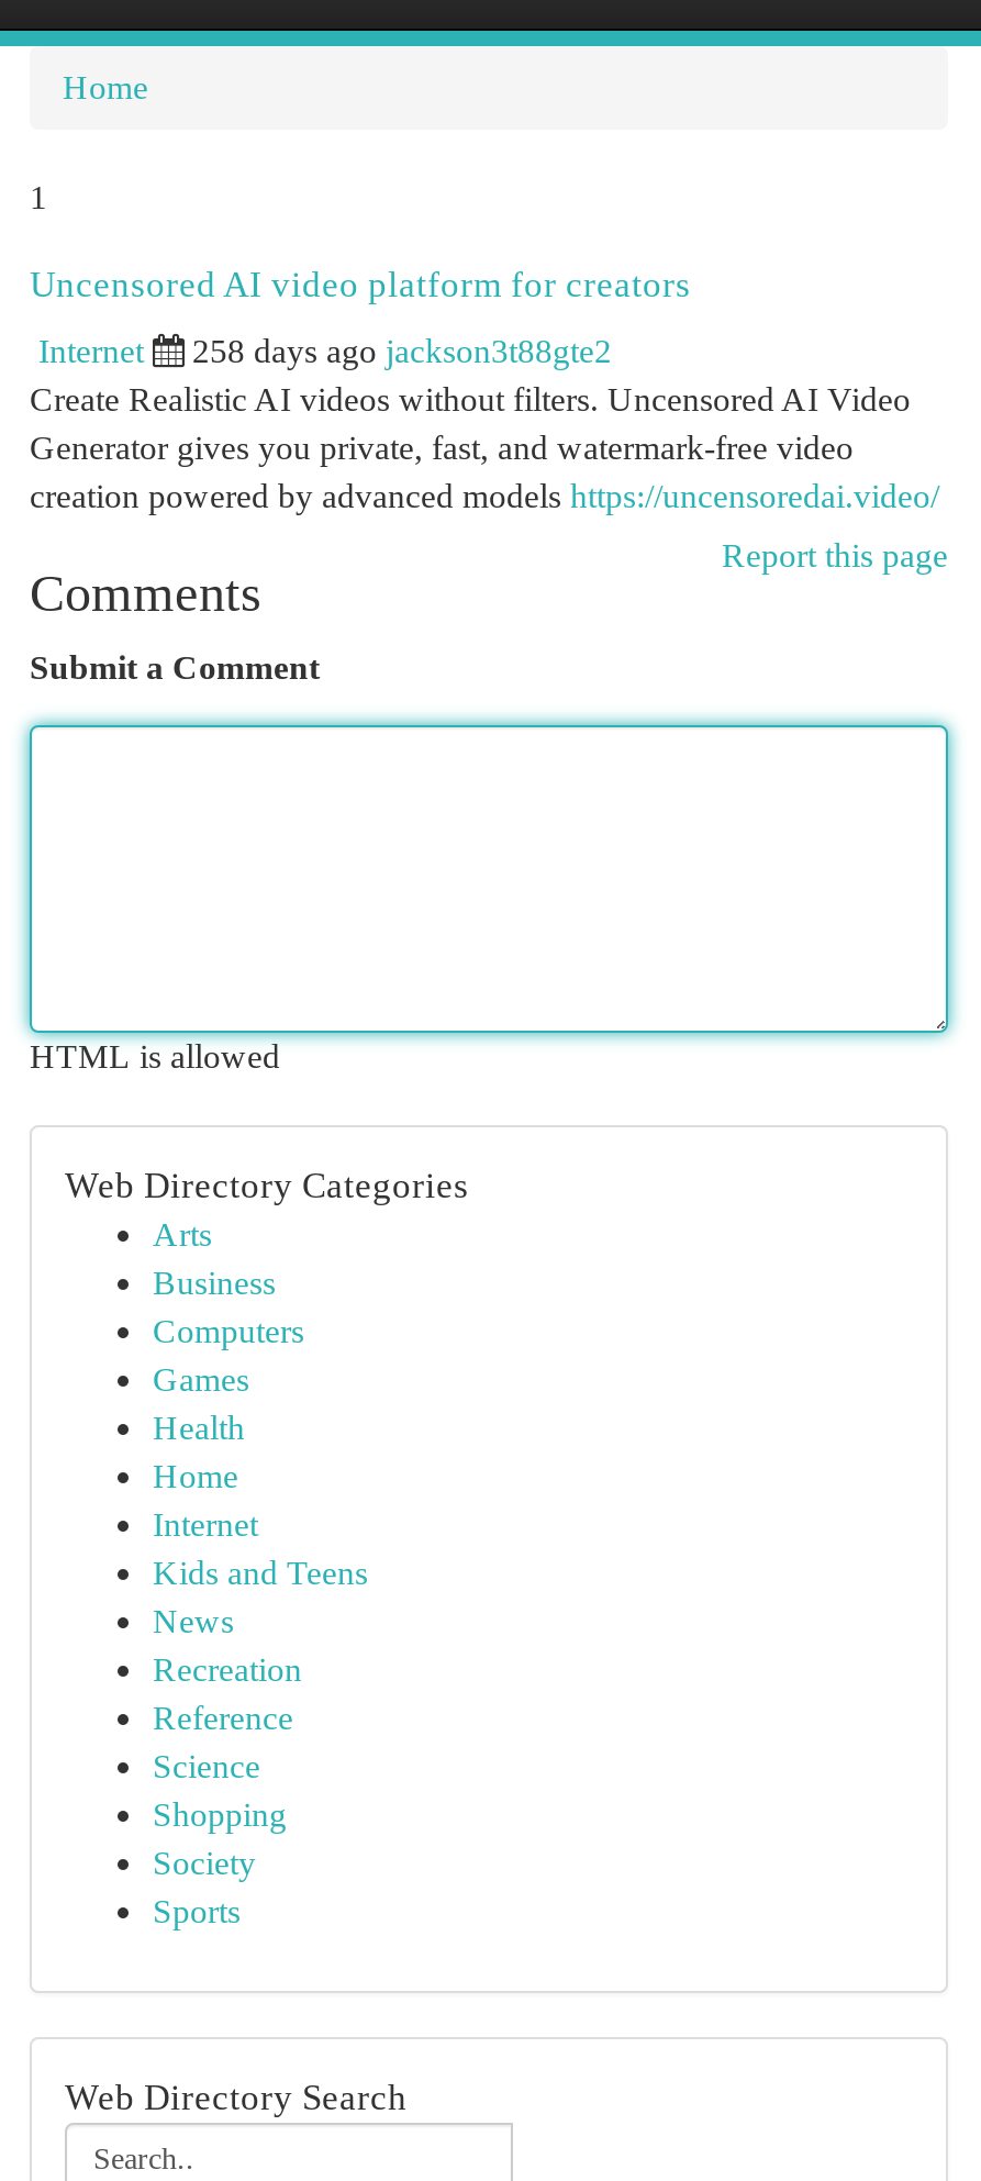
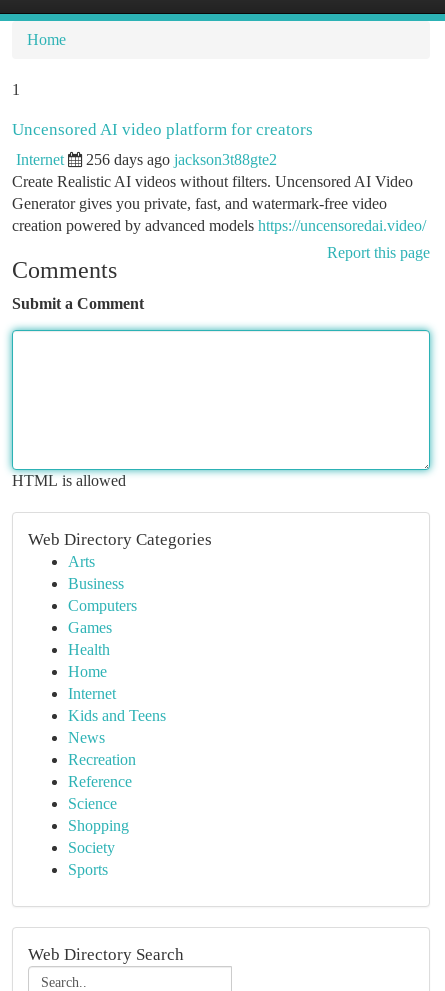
[192,332,612,369] 258 days ago jackson3t88gte2 -> [86,151,277,168] 256 days ago jackson3t88gte2

